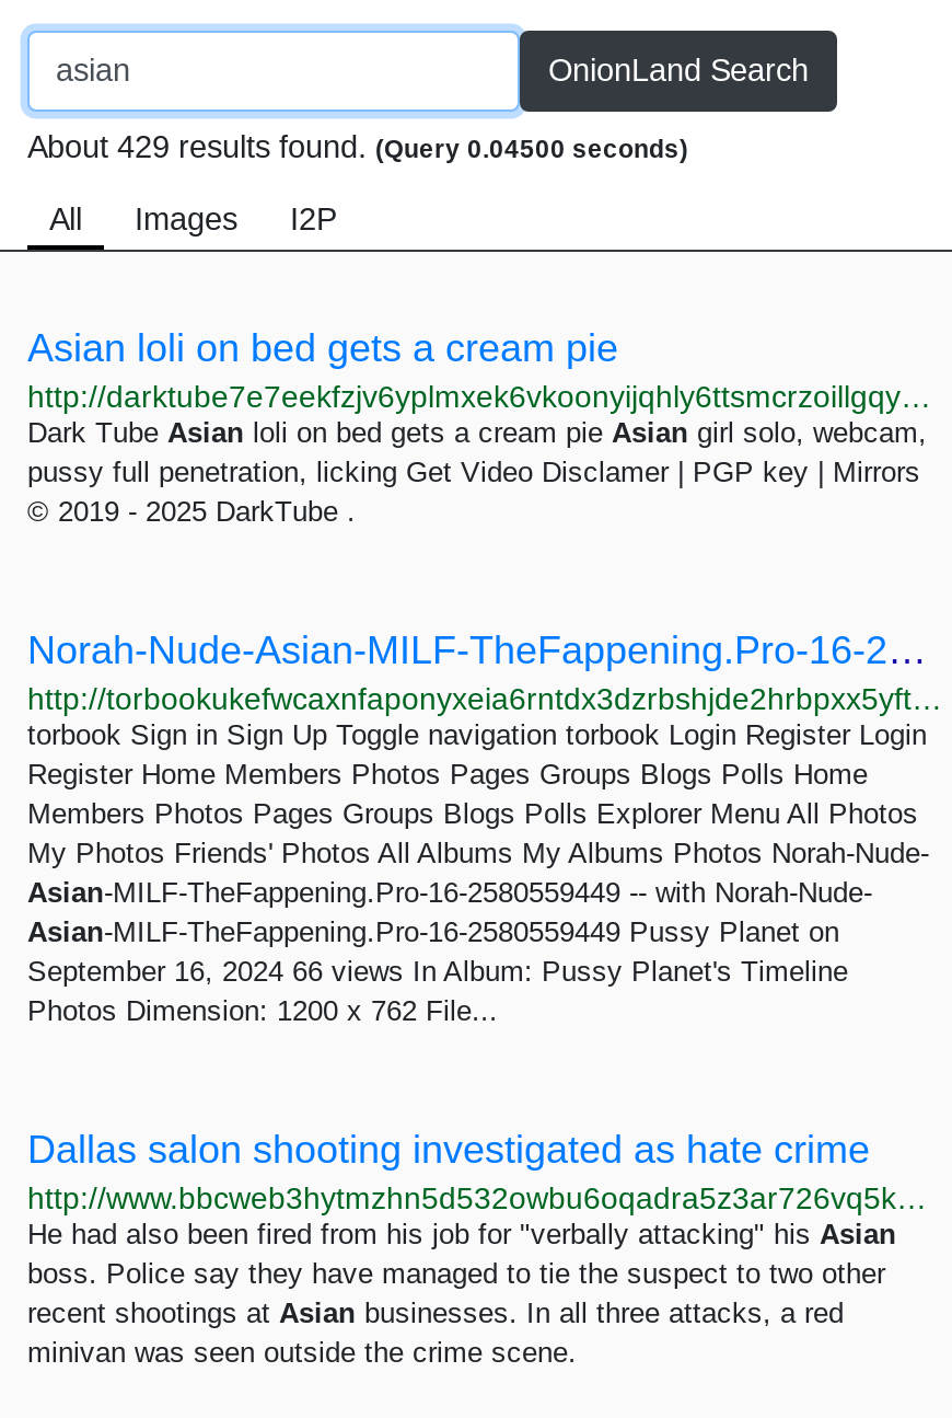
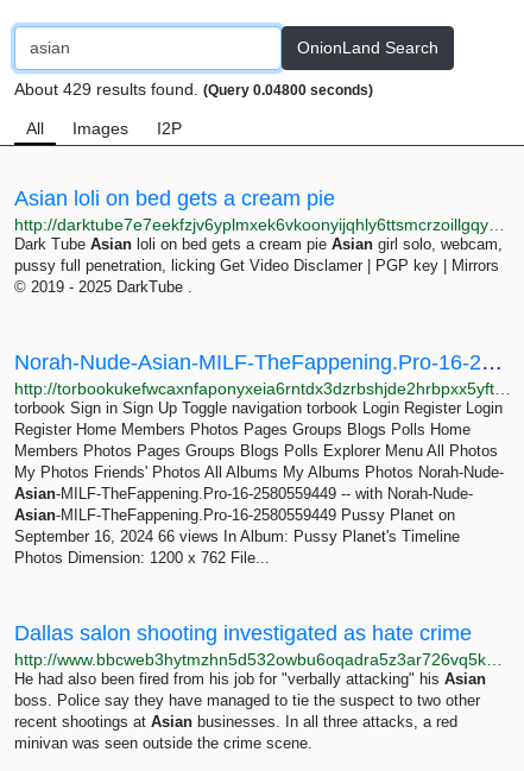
[27,129,688,164] About 429 results found. (Query 0.04500 seconds) -> [14,80,373,99] About 429 results found. (Query 0.04800 seconds)

